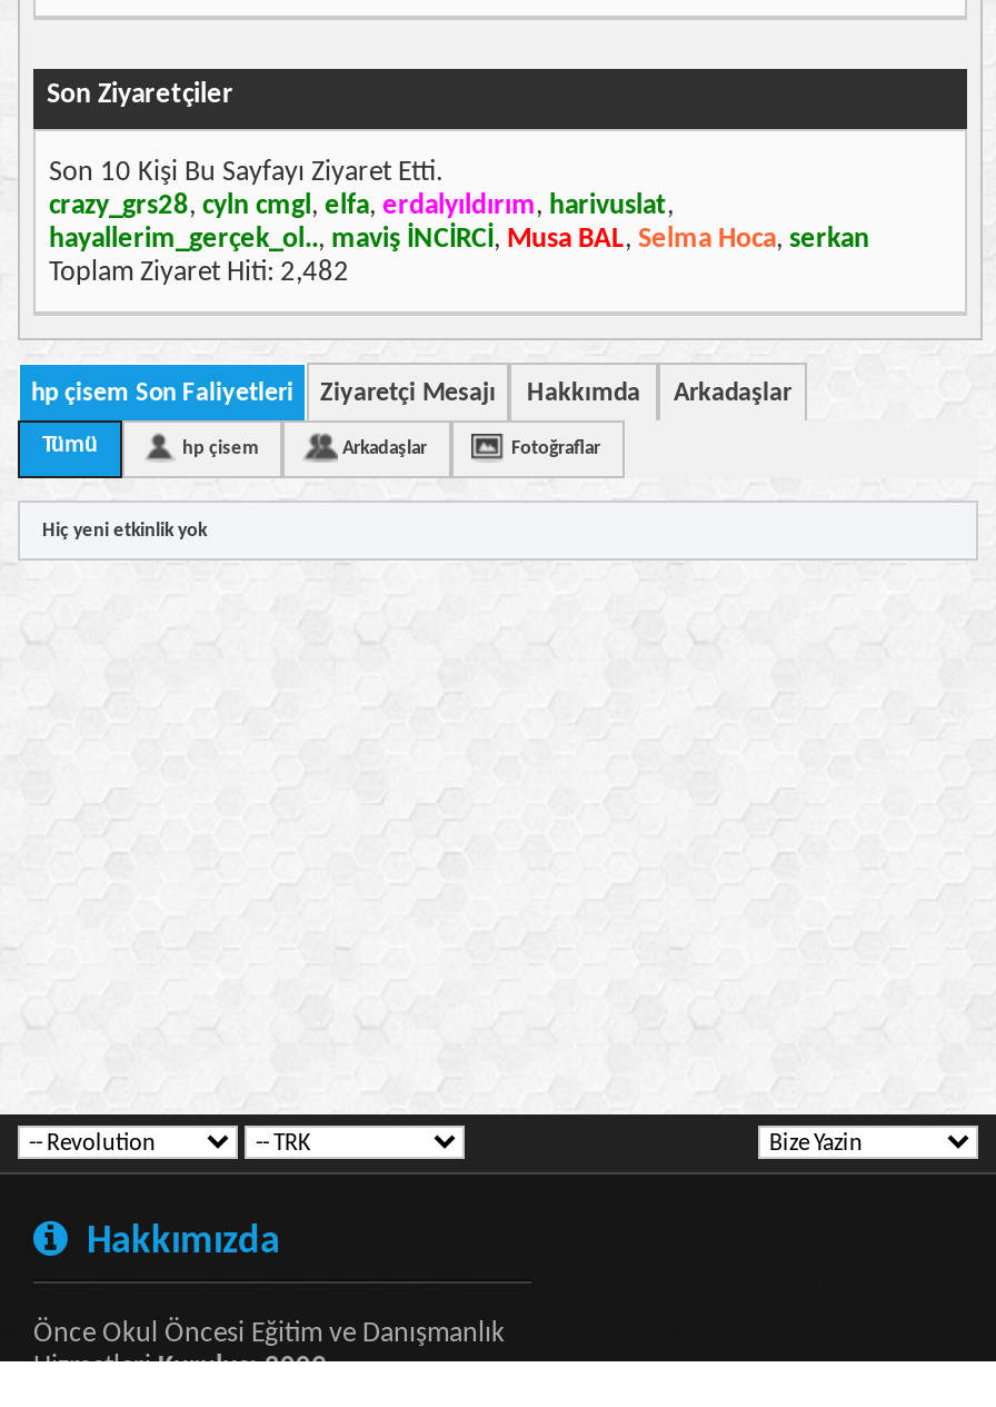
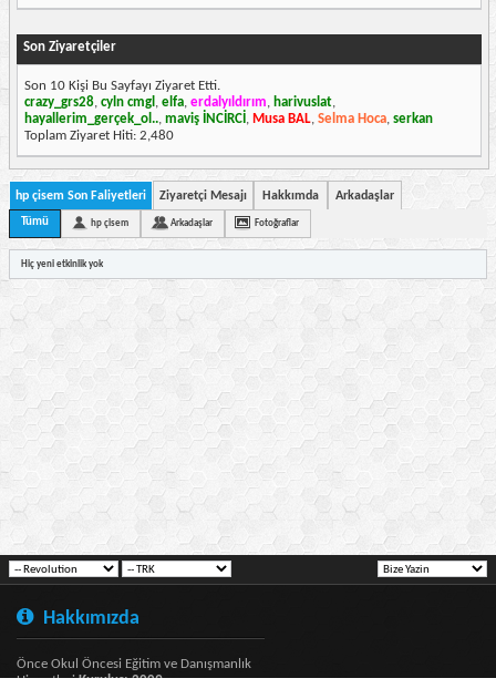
[49,258,349,287] Toplam Ziyaret Hiti: 2,482 -> [24,129,174,143] Toplam Ziyaret Hiti: 2,480

